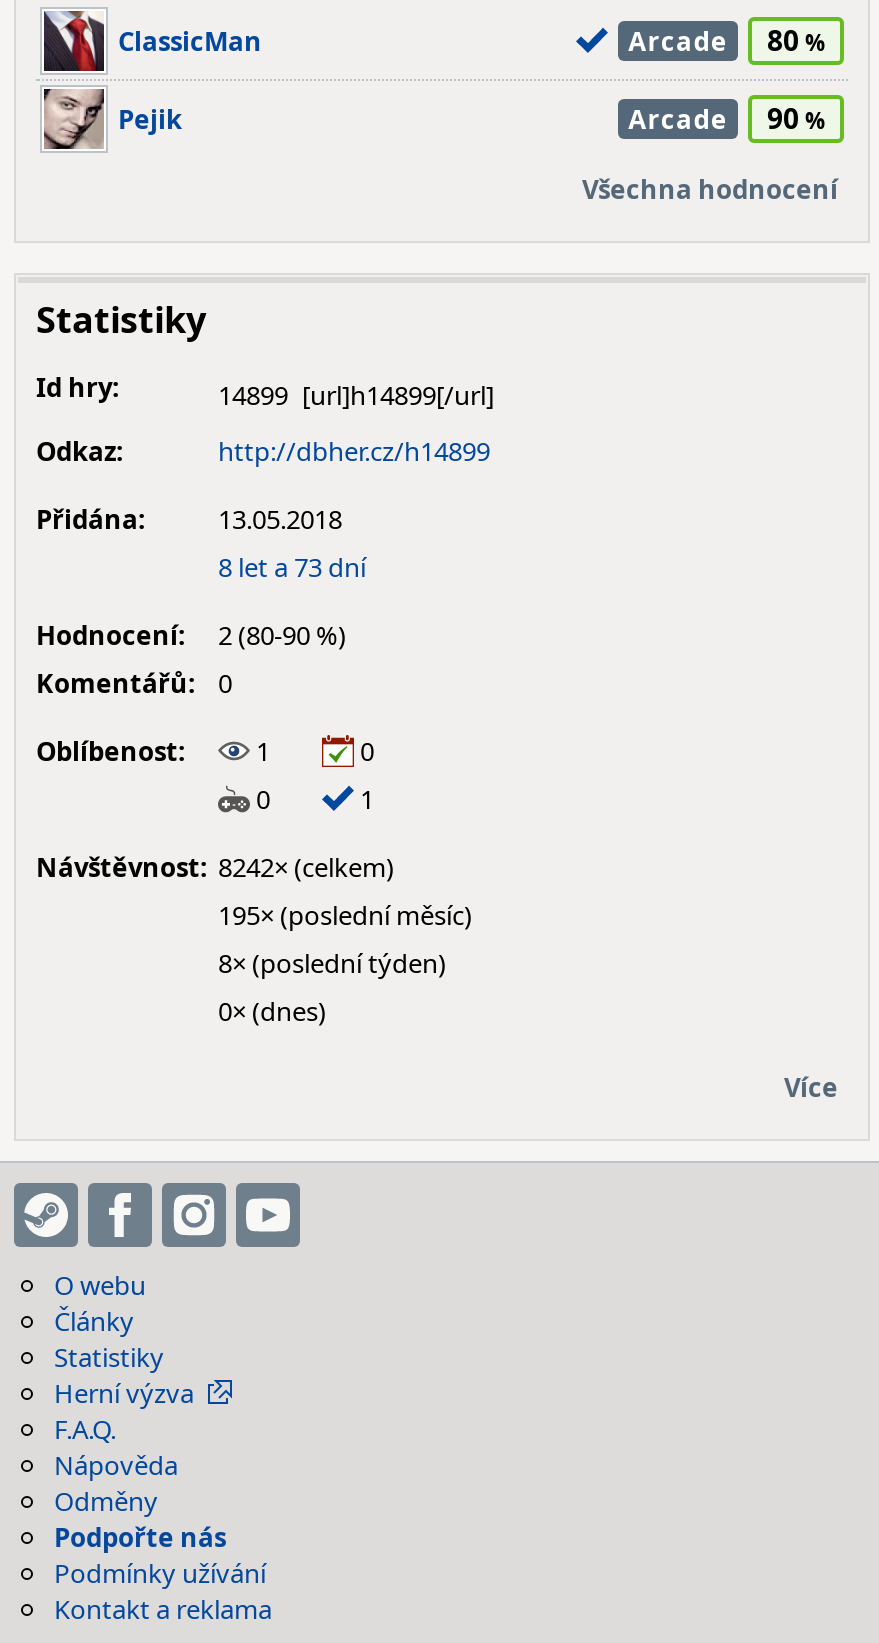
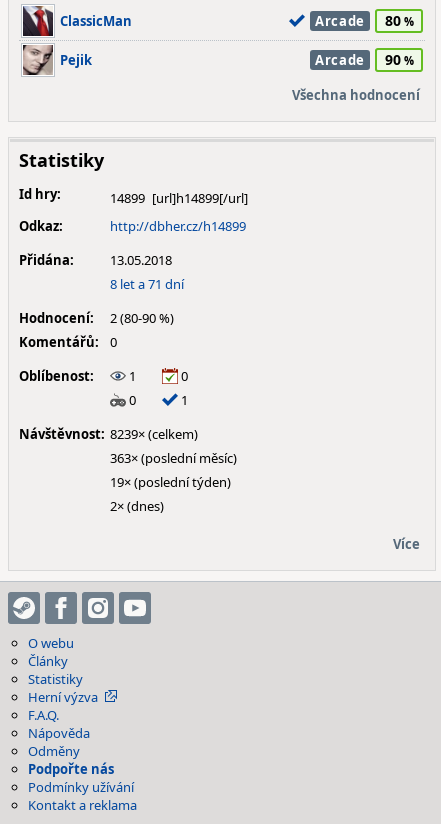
[218,549,366,585] 8 let a 73 dní -> [110,275,184,293] 8 let a 71 dní
[36,849,394,885] Návštěvnost: 8242× (celkem) -> [19,425,198,443] Návštěvnost: 8239× (celkem)
[218,897,472,933] 195× (poslední měsíc) -> [110,449,237,467] 363× (poslední měsíc)
[218,945,446,981] 8× (poslední týden) -> [110,473,231,491] 19× (poslední týden)
[218,993,326,1029] 0× (dnes) -> [110,497,164,515] 2× (dnes)

